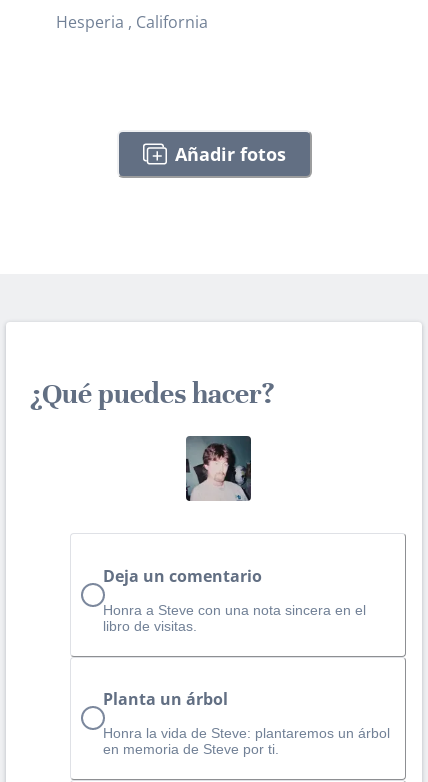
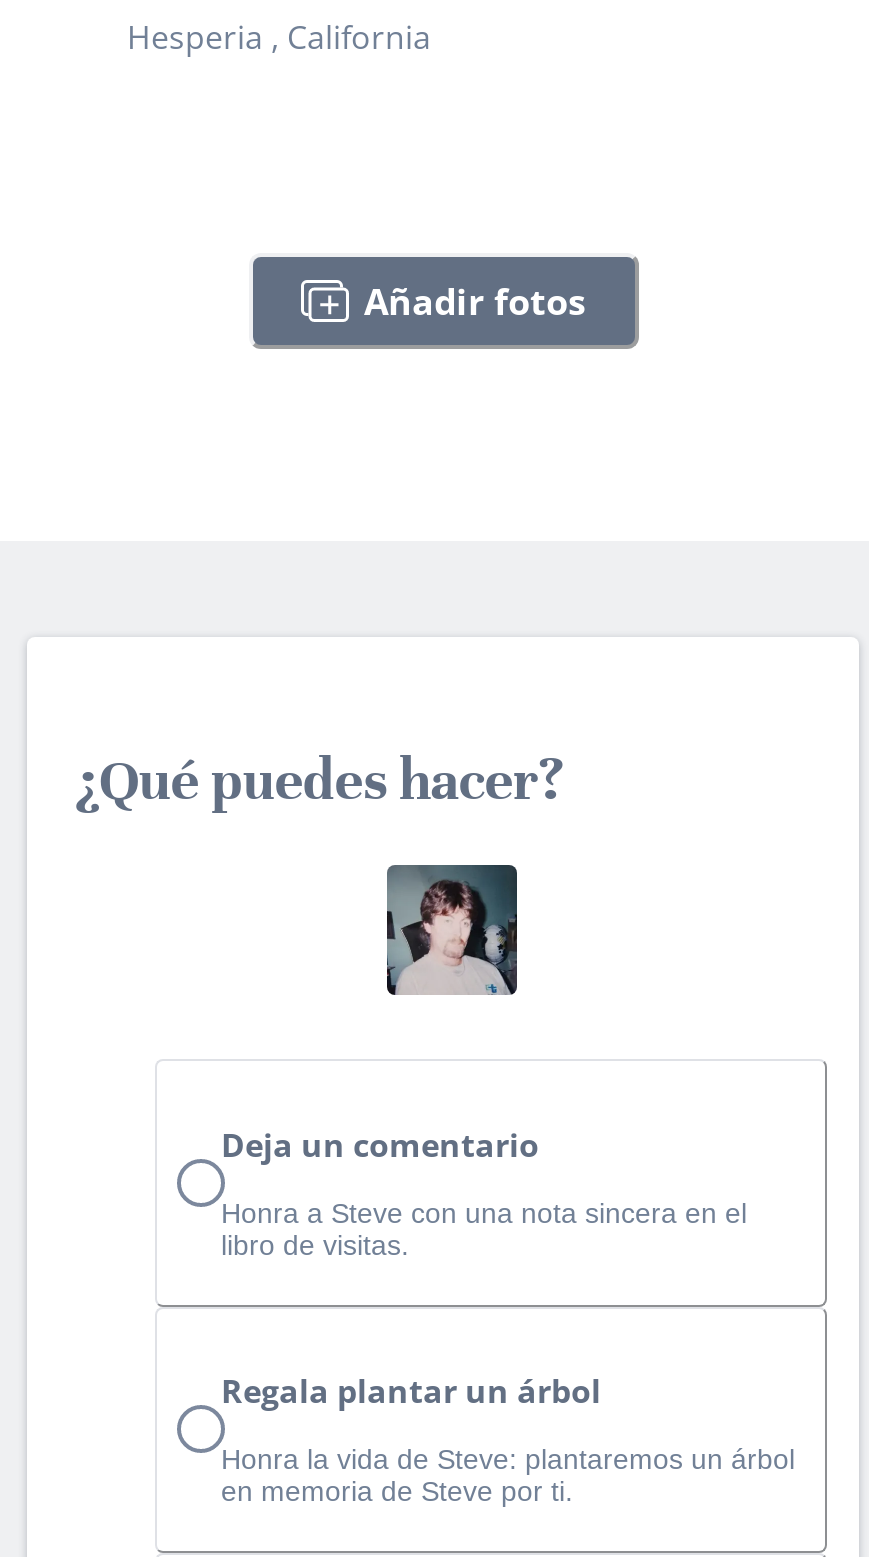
[103,688,228,710] Planta un árbol -> [221,1369,601,1413] Regala plantar un árbol

